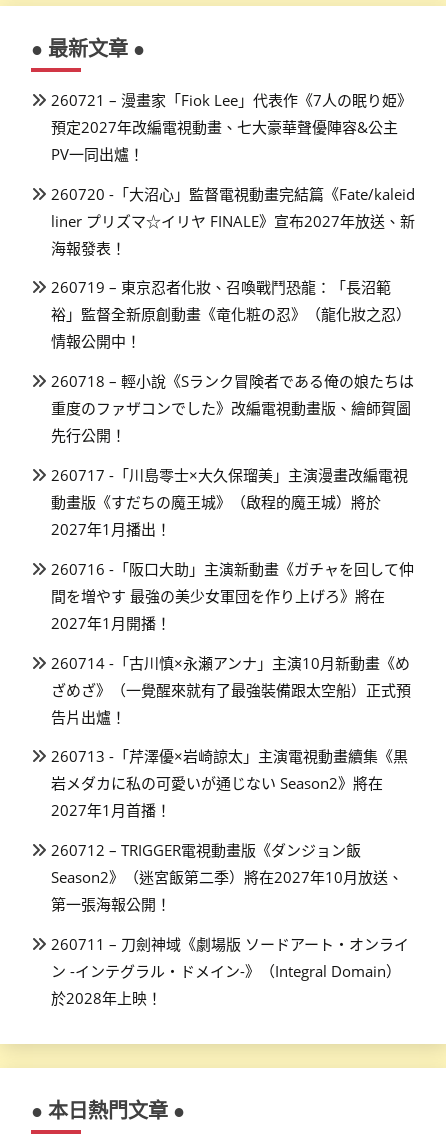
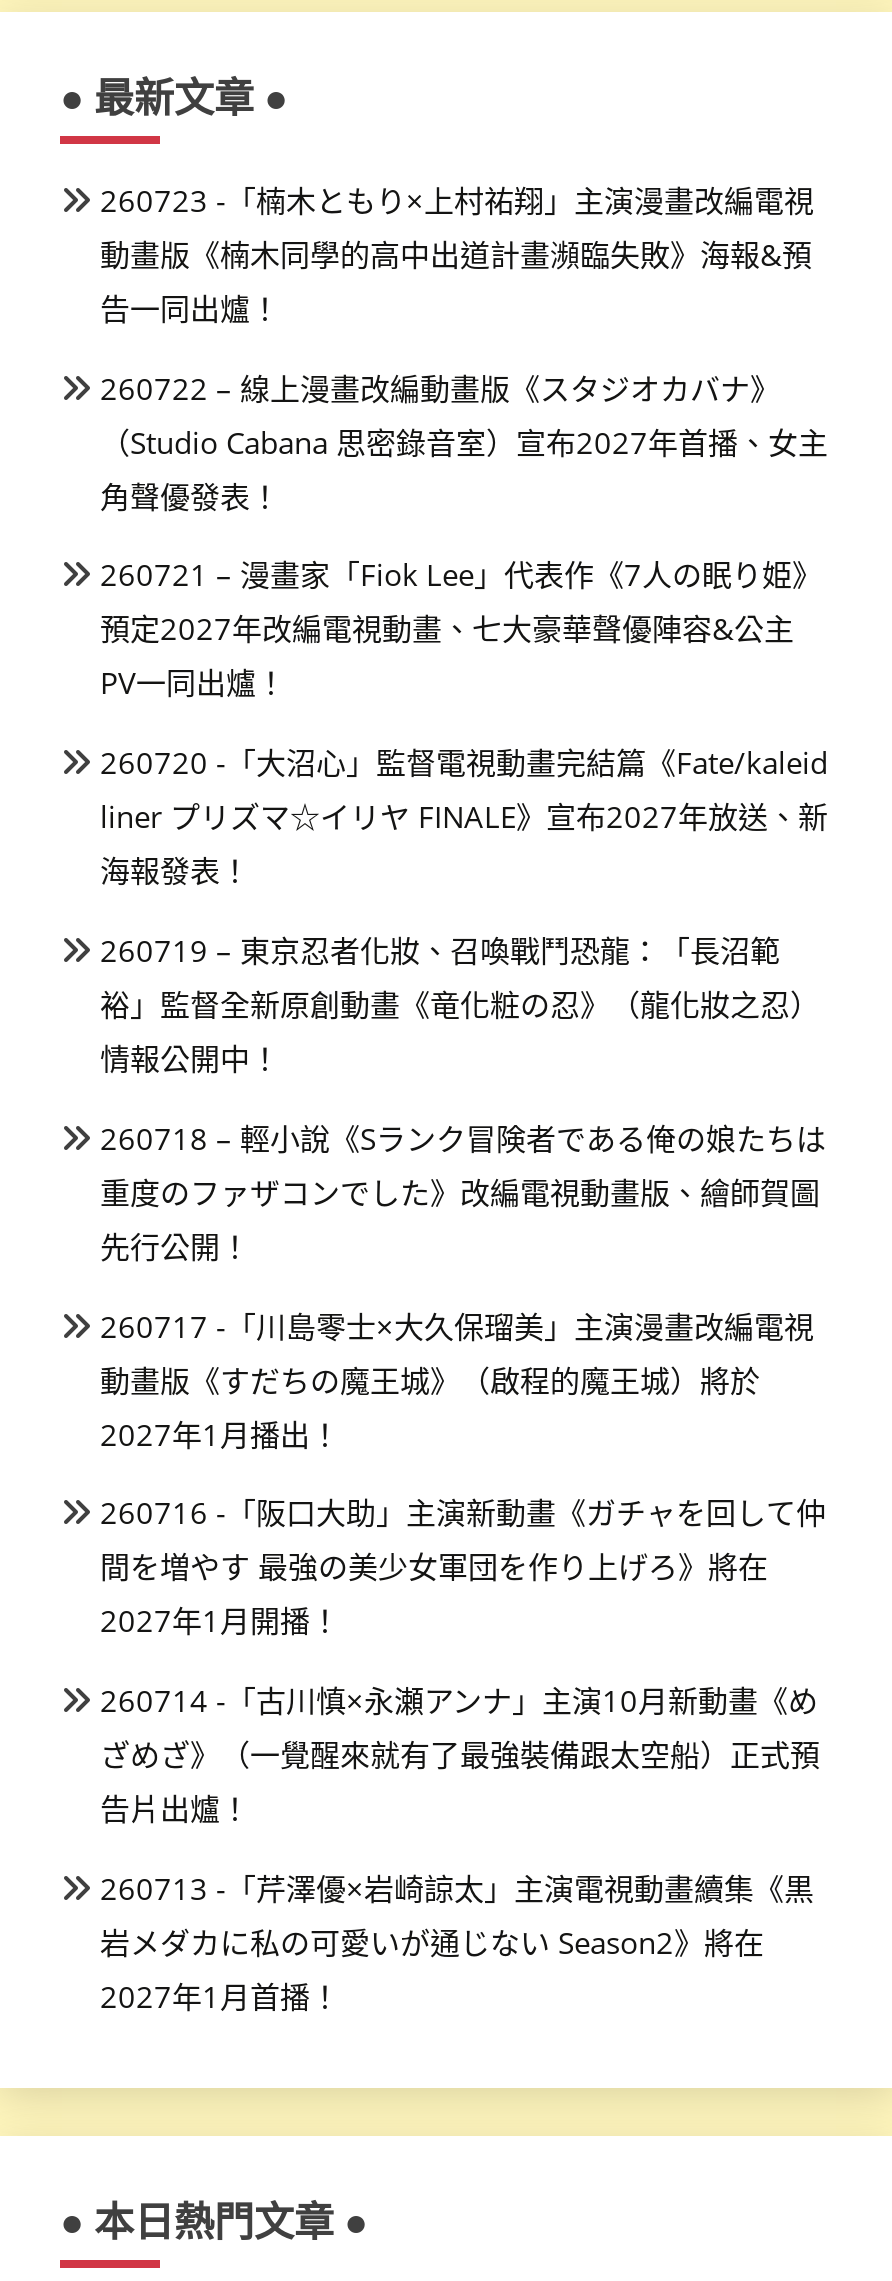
none -> [100,180,828,515] 260723 -「楠木ともり×上村祐翔」主演漫畫改編電視 | 動畫版《楠木同學的高中出道計畫瀕臨失敗》海報&預 | 告一同出爐！ | 260722 – 線上漫畫改編動畫版《スタジオカバナ》 | （Studio Cabana 思密錄音室）宣布2027年首播、女主 | 角聲優發表！
moved [51,90,415,820] -> [100,555,828,2016]: 260721 – 漫畫家「Fiok Lee」代表作《7人の眠り姫》 | 預定2027年改編電視動畫、七大豪華聲優陣容&公主 | PV一同出爐！ | ... | 岩メダカに私の可愛いが通じない Season2》將在 | 2027年1月首播！
[51,840,409,1008] 260712 – TRIGGER電視動畫版《ダンジョン飯 | Season2》（迷宮飯第二季）將在2027年10月放送、 | 第一張海報公開！ | 260711 – 刀劍神域《劇場版 ソードアート・オンライ | ン -インテグラル・ドメイン-》（Integral Domain） | 於2028年上映！ -> none

